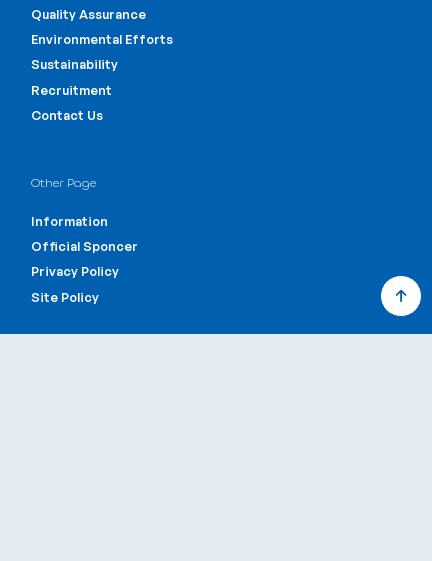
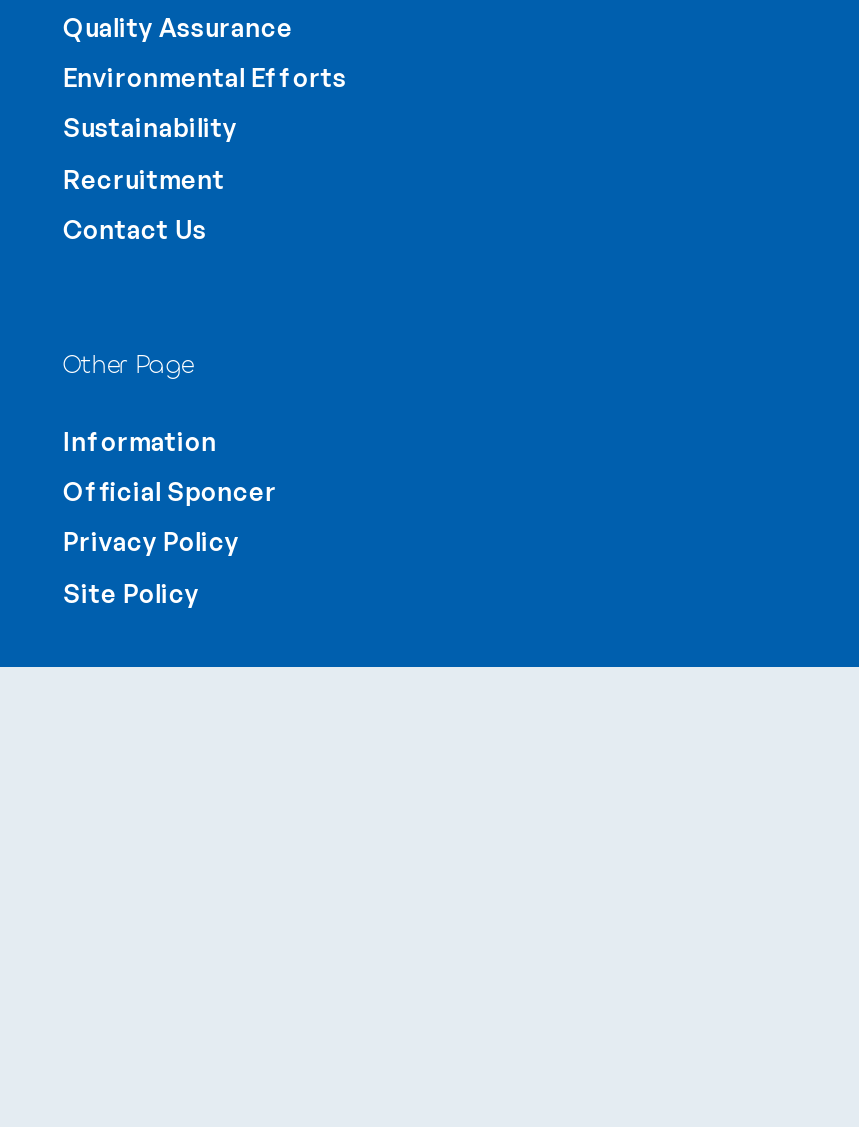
[380,275,422,317] [image] -> none

